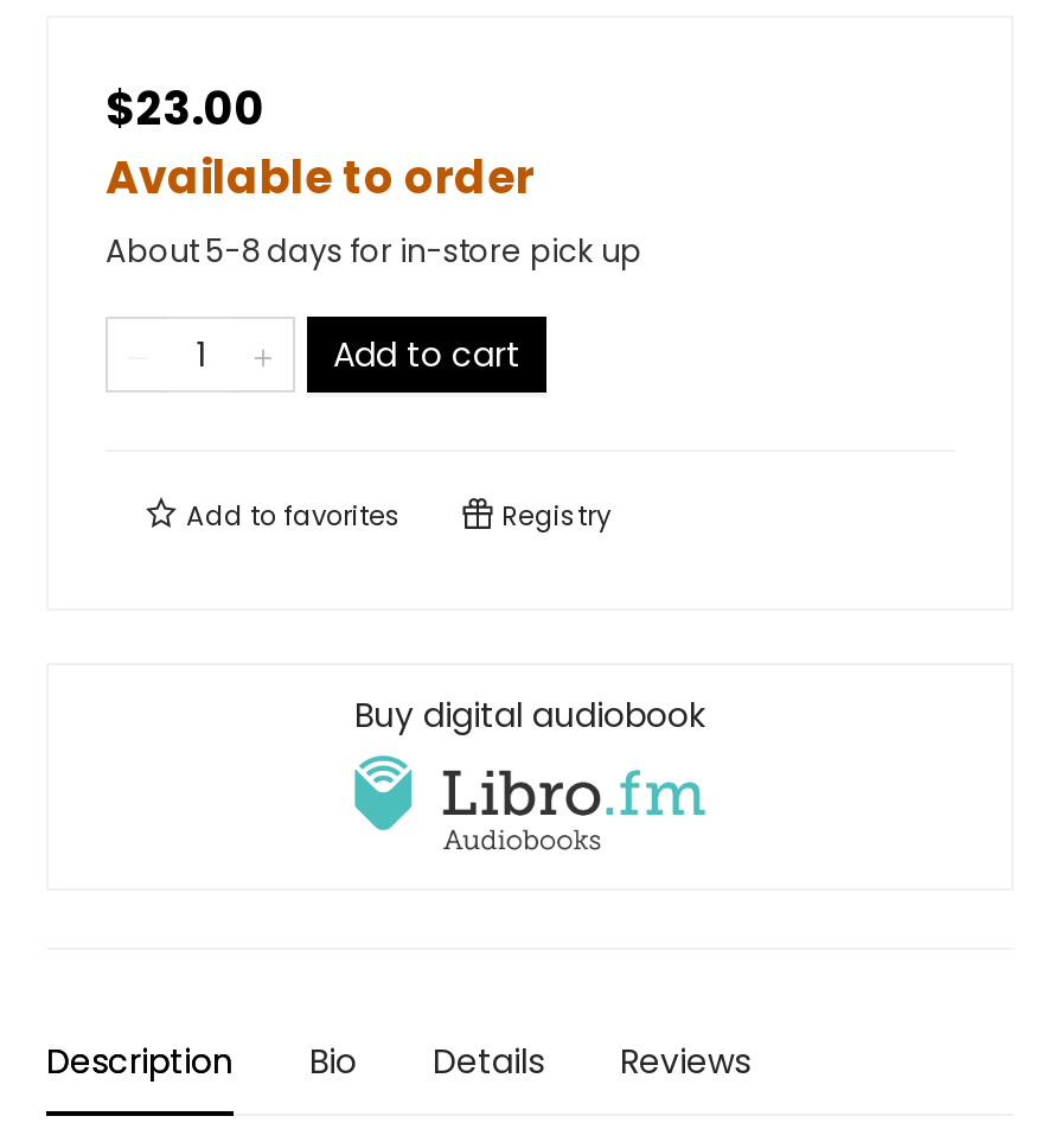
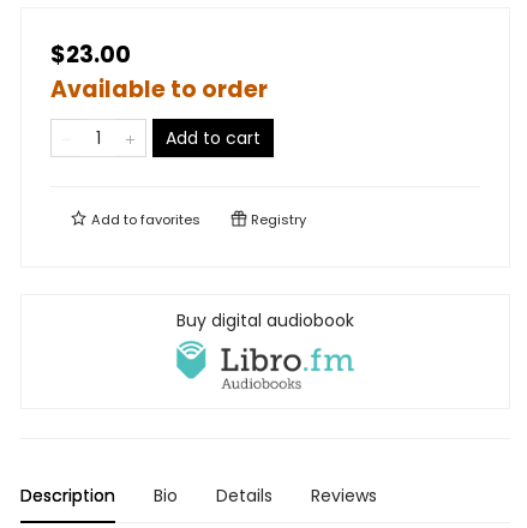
[105,229,641,274] About 5-8 days for in-store pick up -> none

